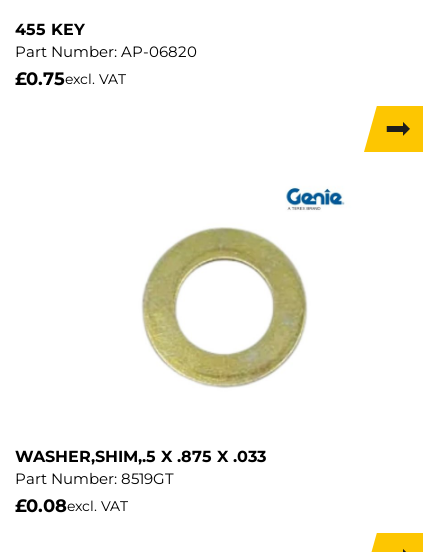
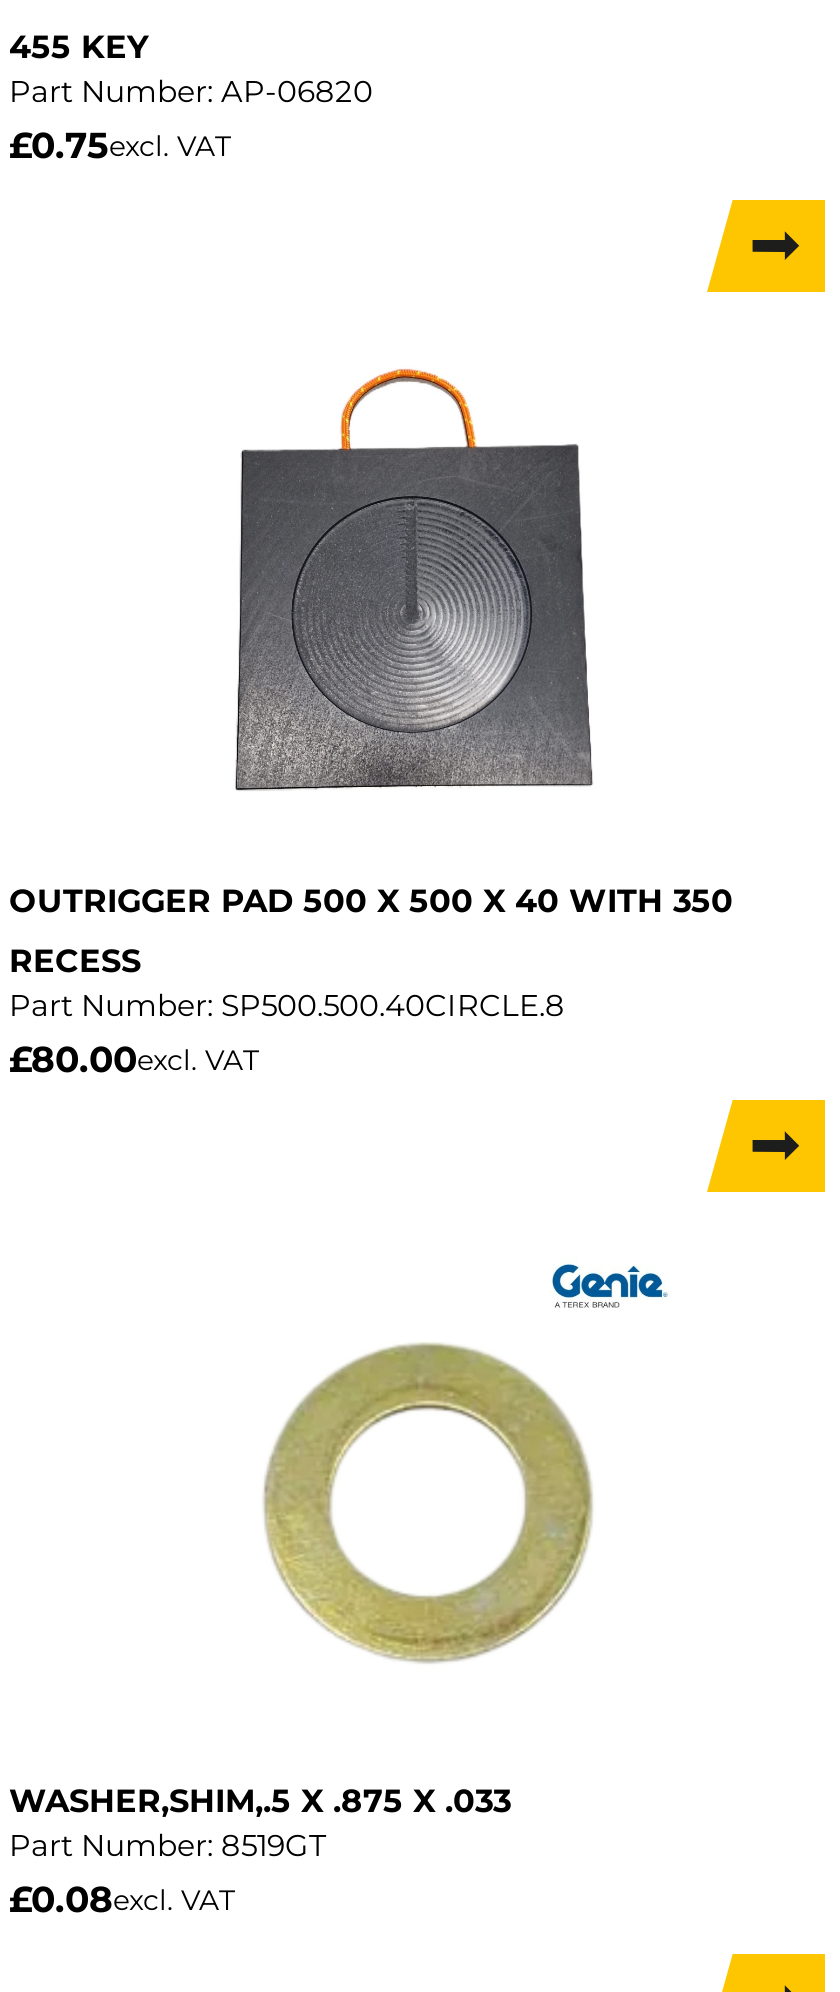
none -> [9,881,733,1081] OUTRIGGER PAD 500 X 500 X 40 WITH 350 | RECESS | Part Number: SP500.500.40CIRCLE.8 | £80.00excl. VAT
none -> [233,366,595,792] [image]

